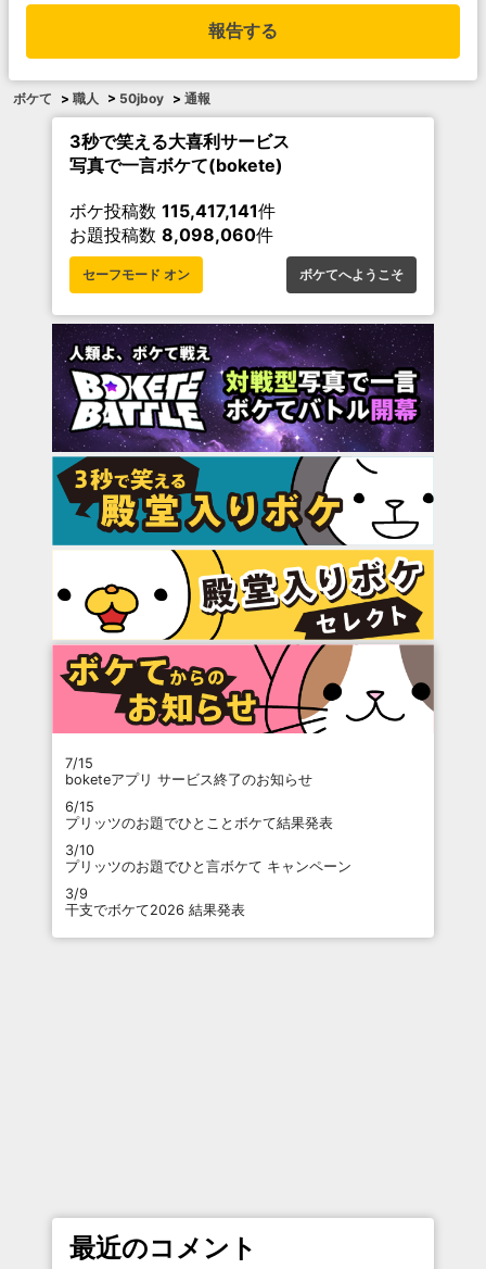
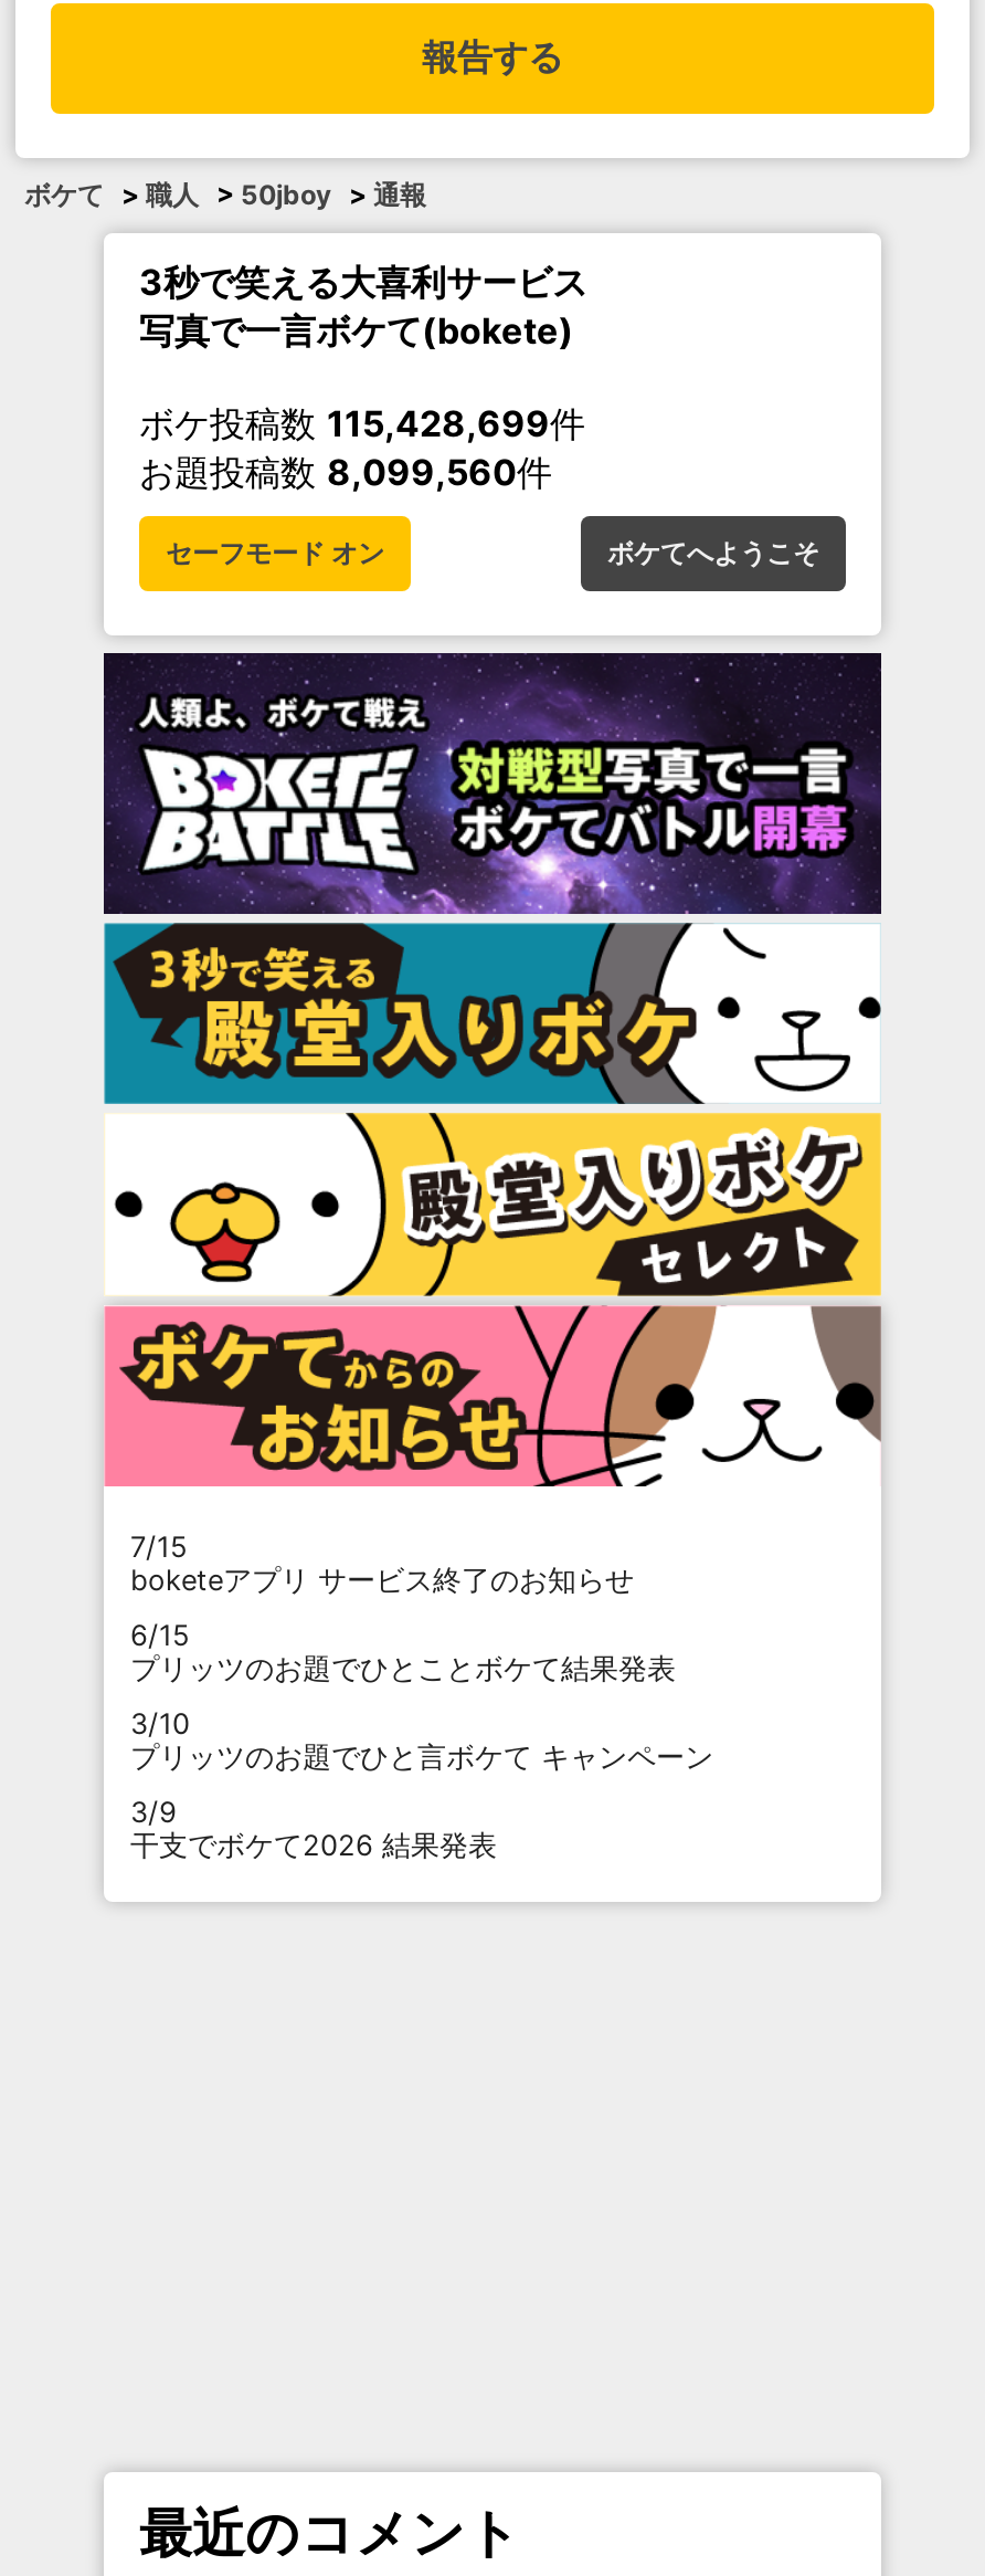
[69,200,276,222] ボケ投稿数115,417,141件 -> [139,402,585,446] ボケ投稿数115,428,699件
[69,224,273,246] お題投稿数8,098,060件 -> [139,450,552,494] お題投稿数8,099,560件

